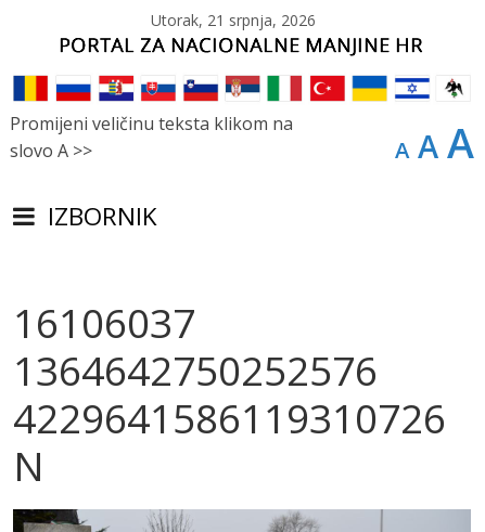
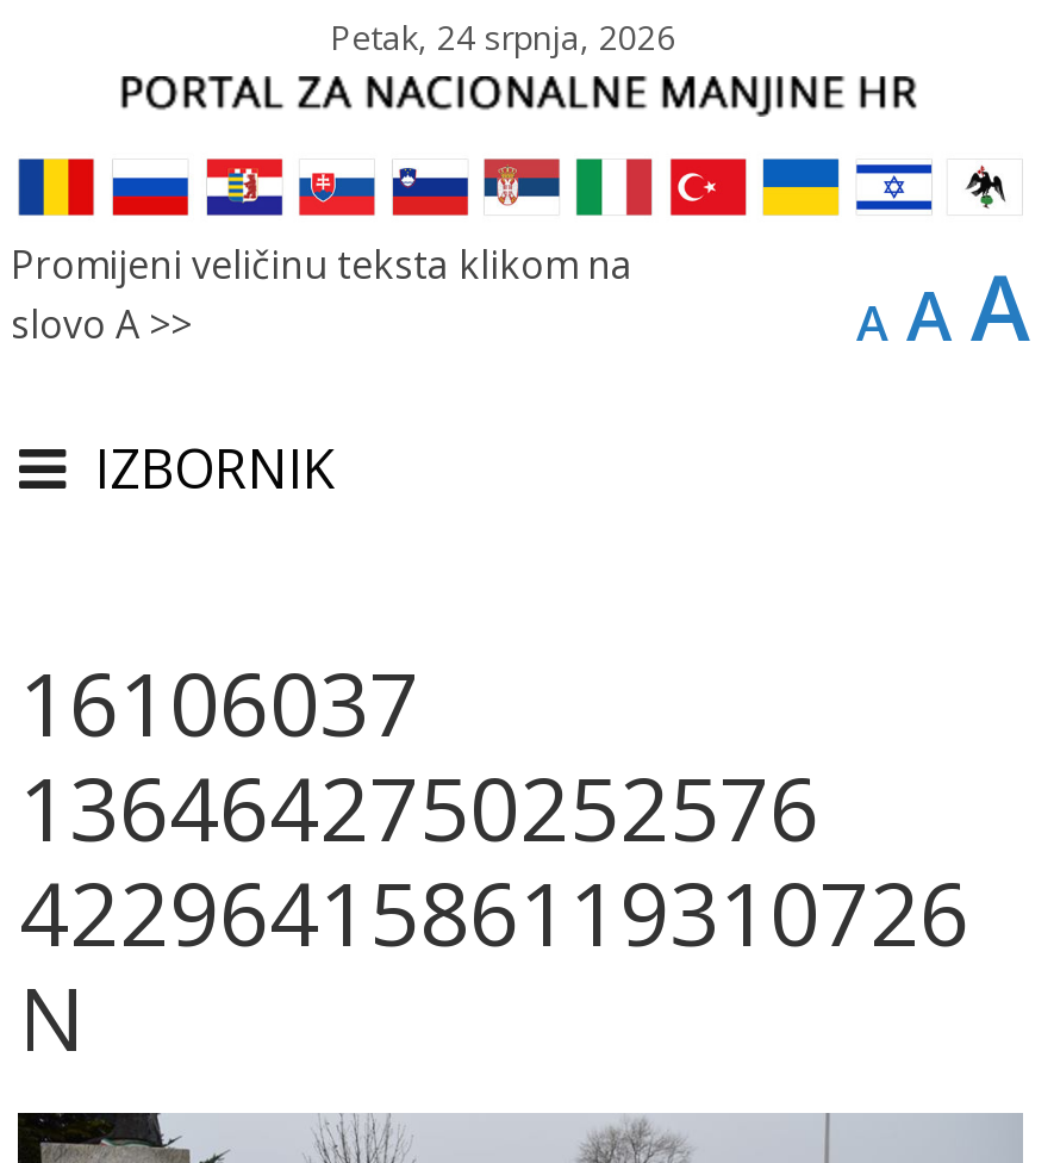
[151,10,316,30] Utorak, 21 srpnja, 2026 -> [330,14,675,60] Petak, 24 srpnja, 2026

